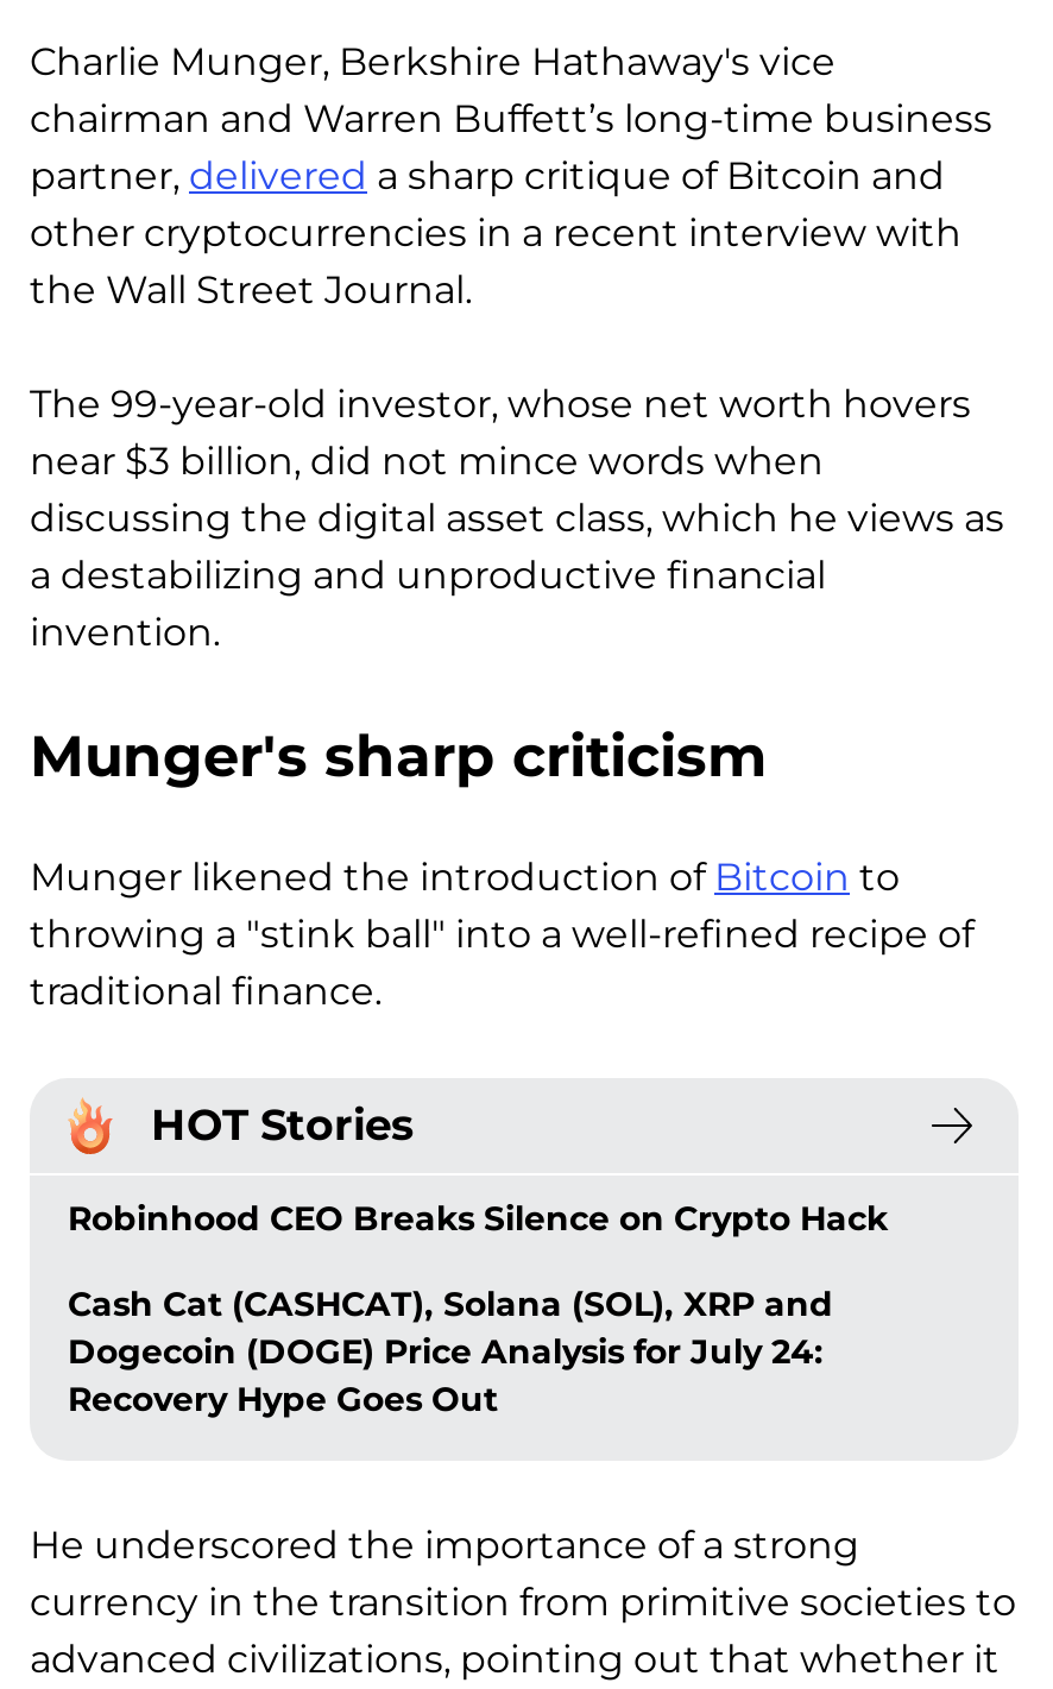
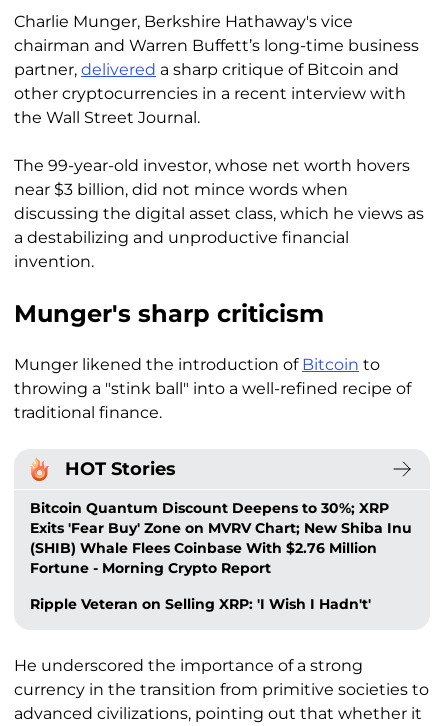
[68,1198,888,1241] Robinhood CEO Breaks Silence on Crypto Hack -> [30,499,412,577] Bitcoin Quantum Discount Deepens to 30%; XRP | Exits 'Fear Buy' Zone on MVRV Chart; New Shiba Inu | (SHIB) Whale Flees Coinbase With $2.76 Million | Fortune - Morning Crypto Report
[68,1283,833,1421] Cash Cat (CASHCAT), Solana (SOL), XRP and | Dogecoin (DOGE) Price Analysis for July 24: | Recovery Hype Goes Out -> [30,595,371,613] Ripple Veteran on Selling XRP: 'I Wish I Hadn't'

